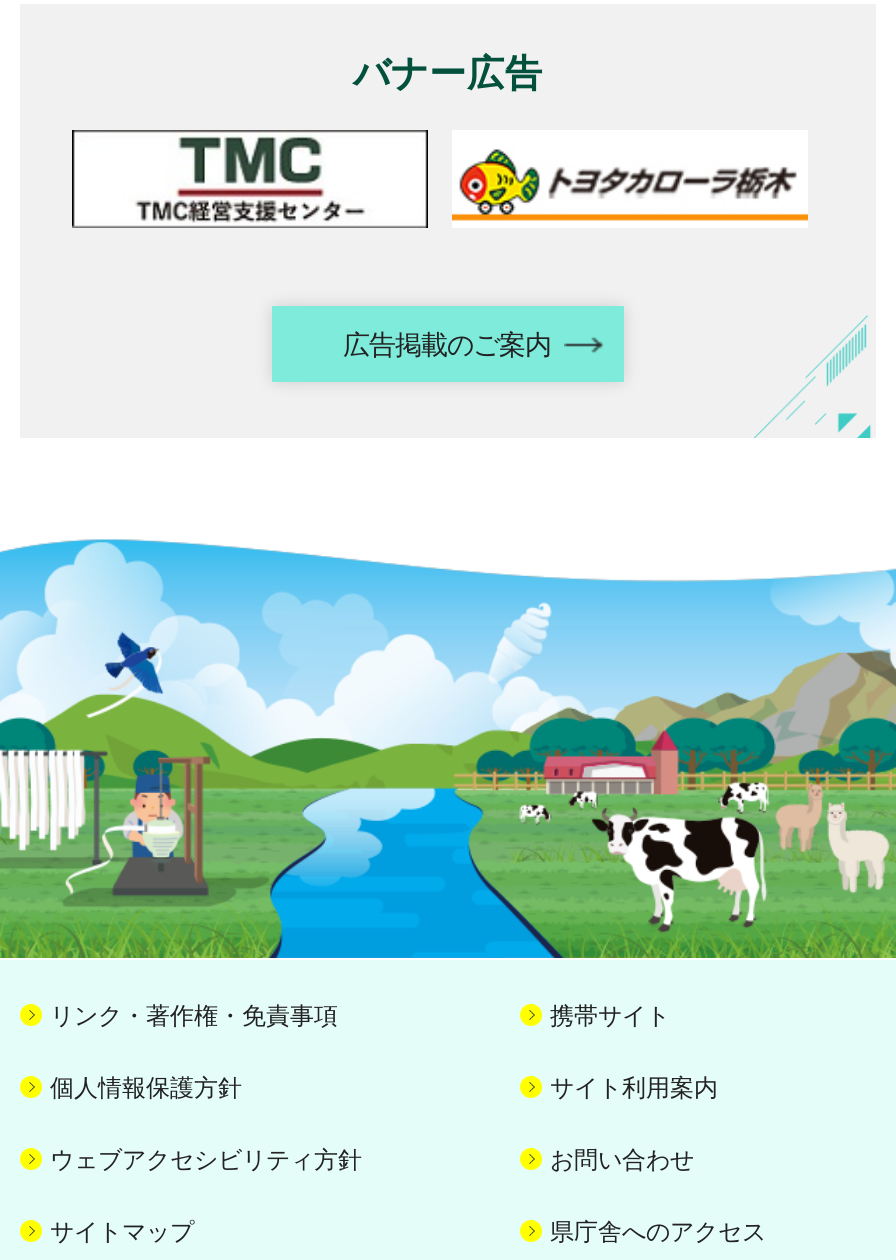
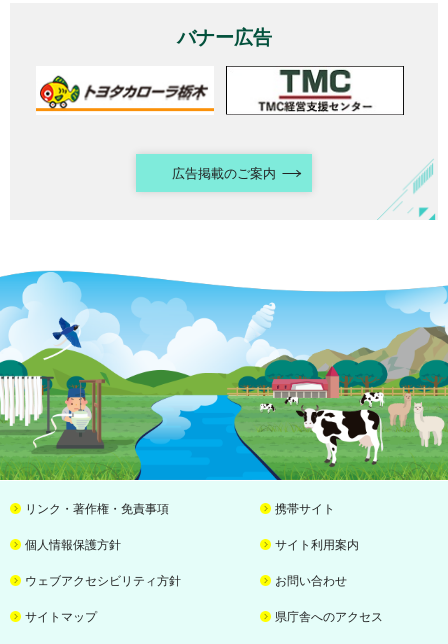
[70,128,430,230] [image] -> [35,66,215,115] [image]
[450,130,810,228] [image] -> [225,65,405,116] [image]

